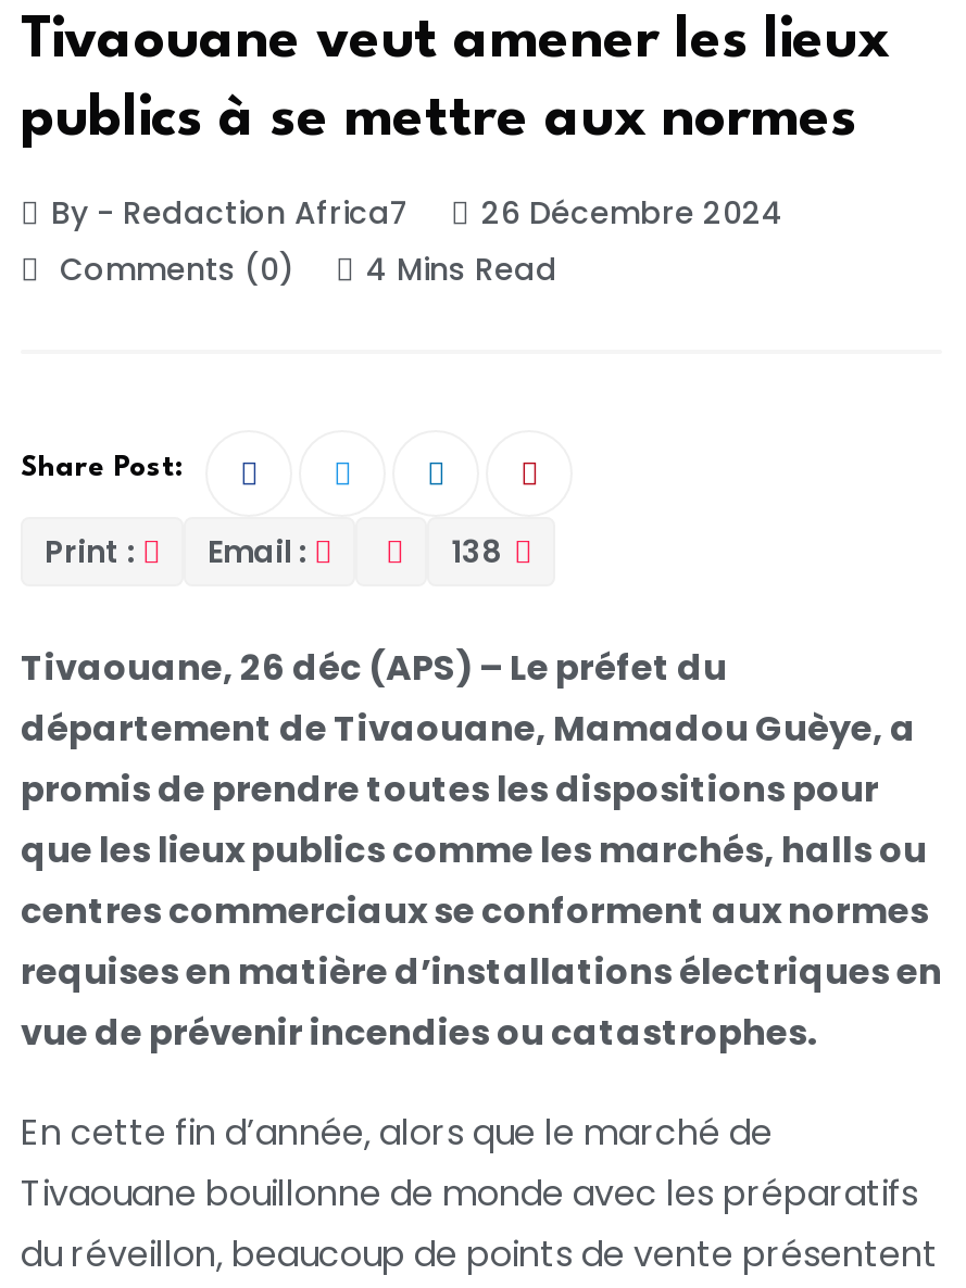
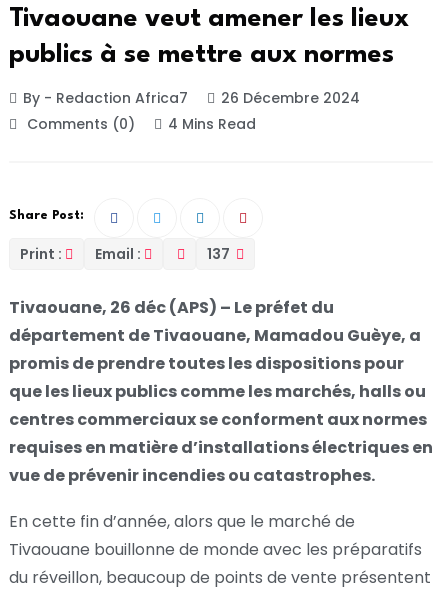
[451,530,507,573] 138 -> [207,244,233,264] 137

